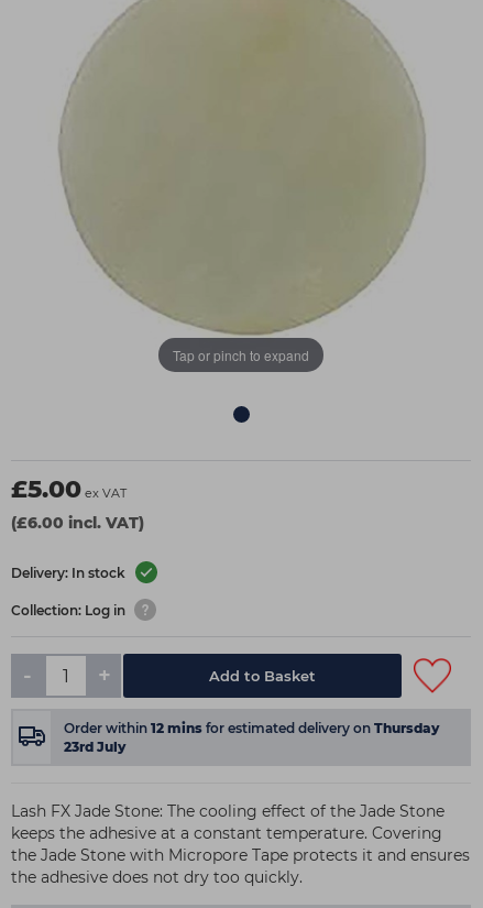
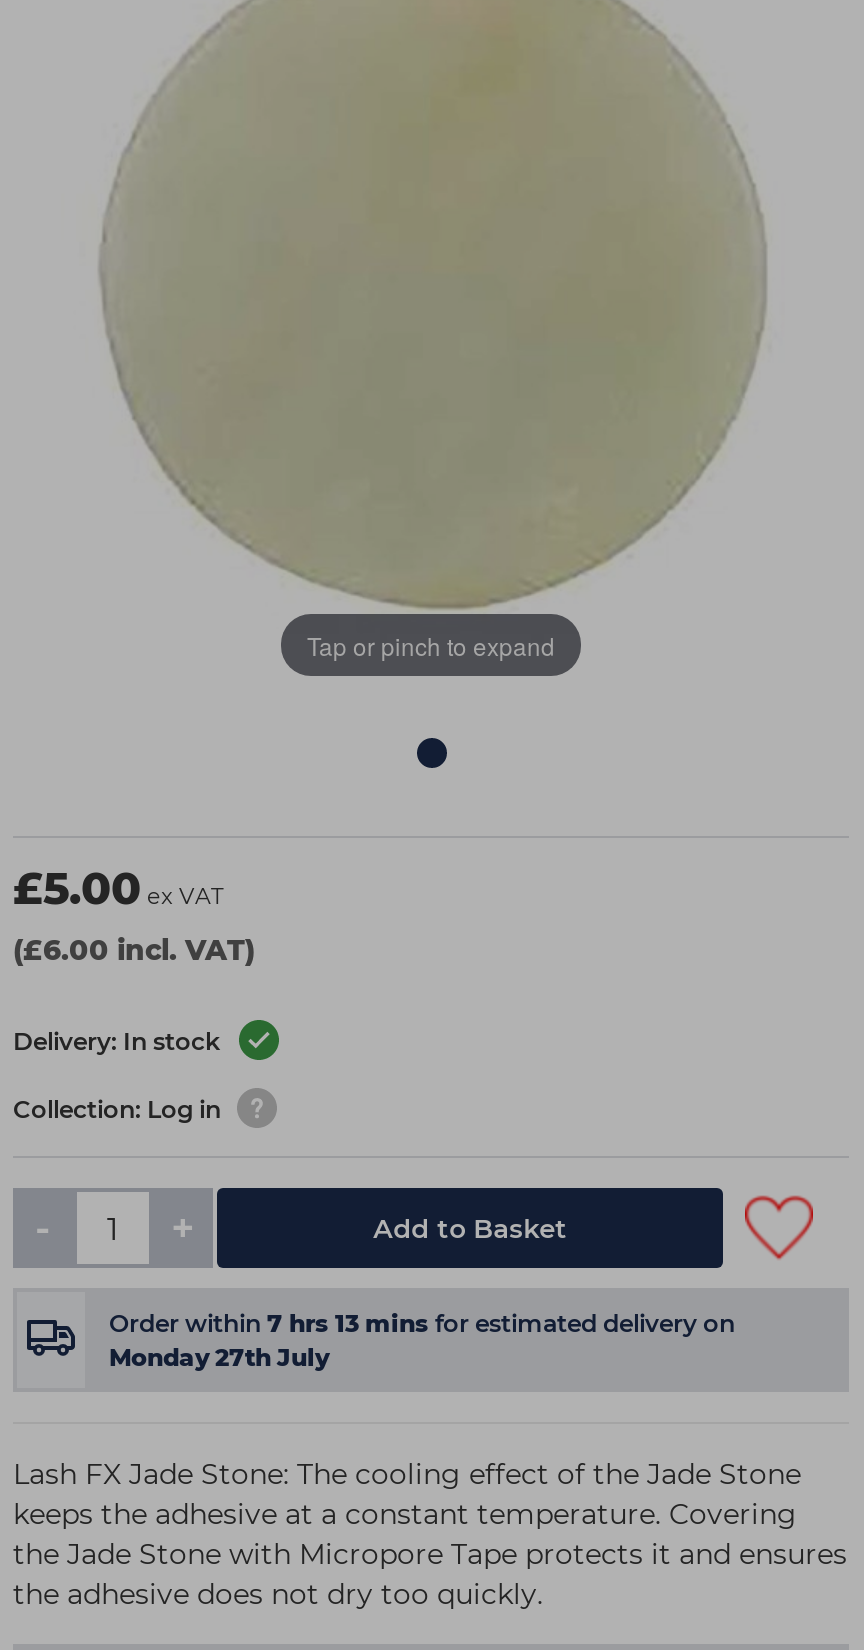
[64,720,439,755] Order within 12 mins for estimated delivery on Thursday | 23rd July -> [109,1308,735,1372] Order within 7 hrs 13 mins for estimated delivery on | Monday 27th July

